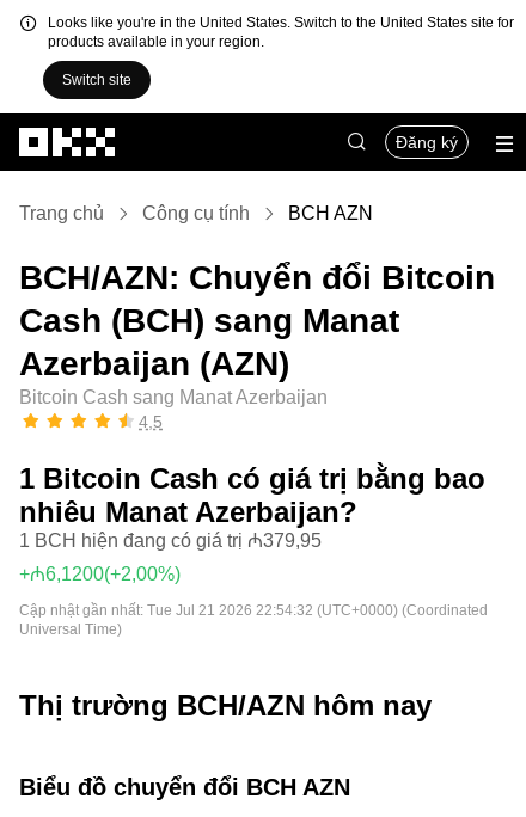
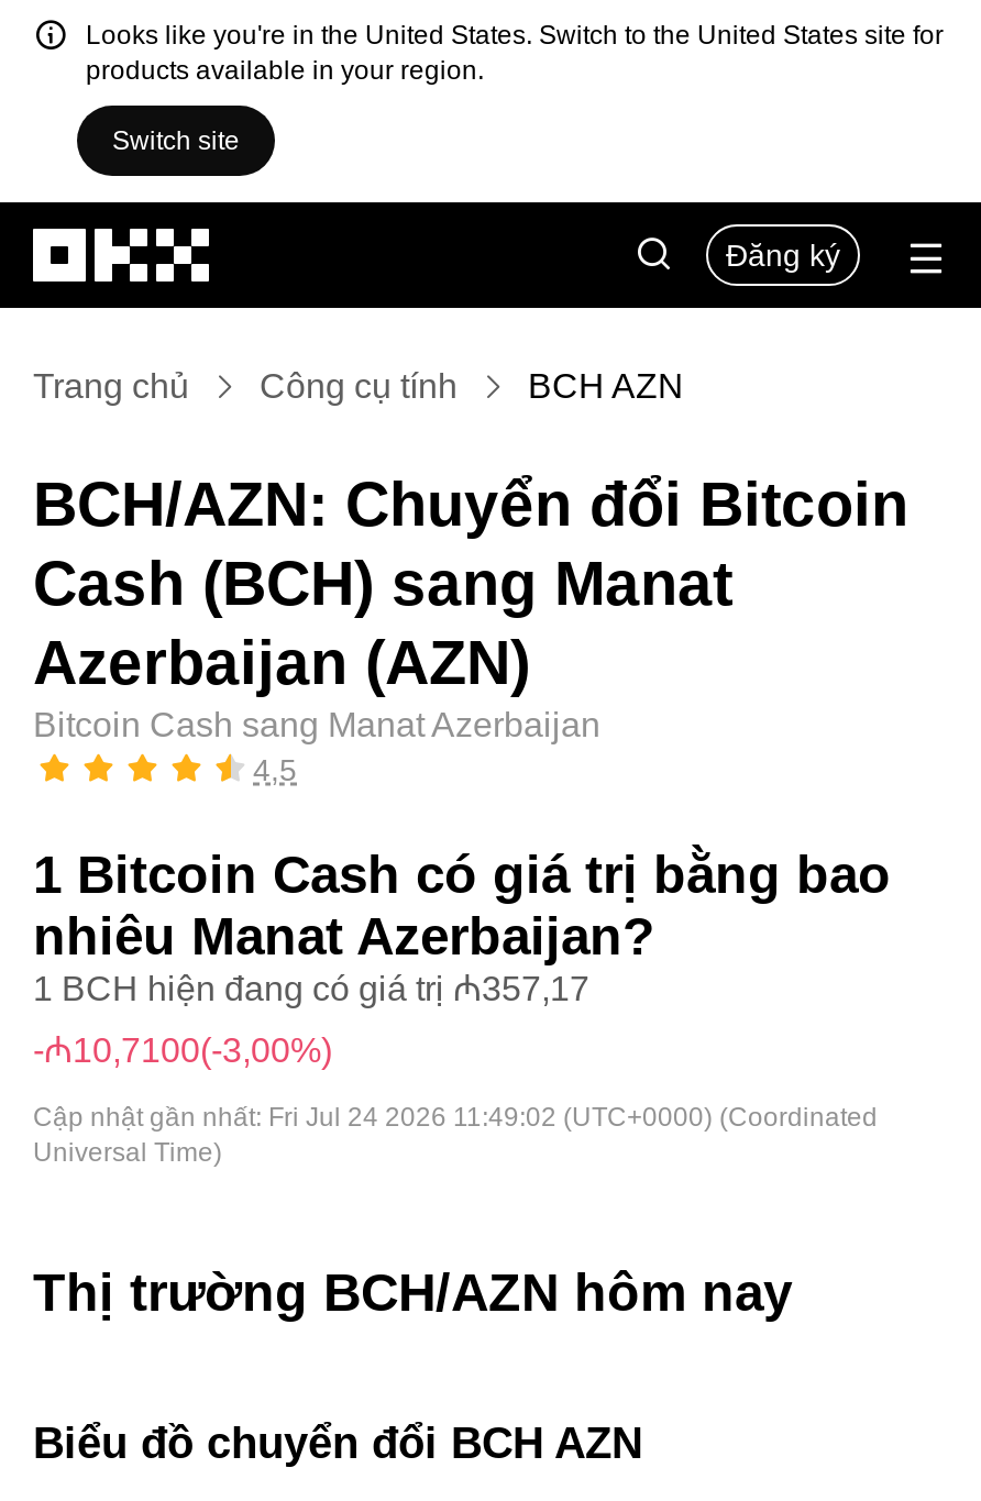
[19,530,322,551] 1 BCH hiện đang có giá trị ₼379,95 -> [33,970,589,1007] 1 BCH hiện đang có giá trị ₼357,17
[19,564,181,584] +₼6,1200(+2,00%) -> [33,1031,332,1069] -₼10,7100(-3,00%)
[19,602,488,619] Cập nhật gần nhất: Tue Jul 21 2026 22:54:32 (UTC+0000) (Coordinated -> [33,1102,878,1133] Cập nhật gần nhất: Fri Jul 24 2026 11:49:02 (UTC+0000) (Coordinated

